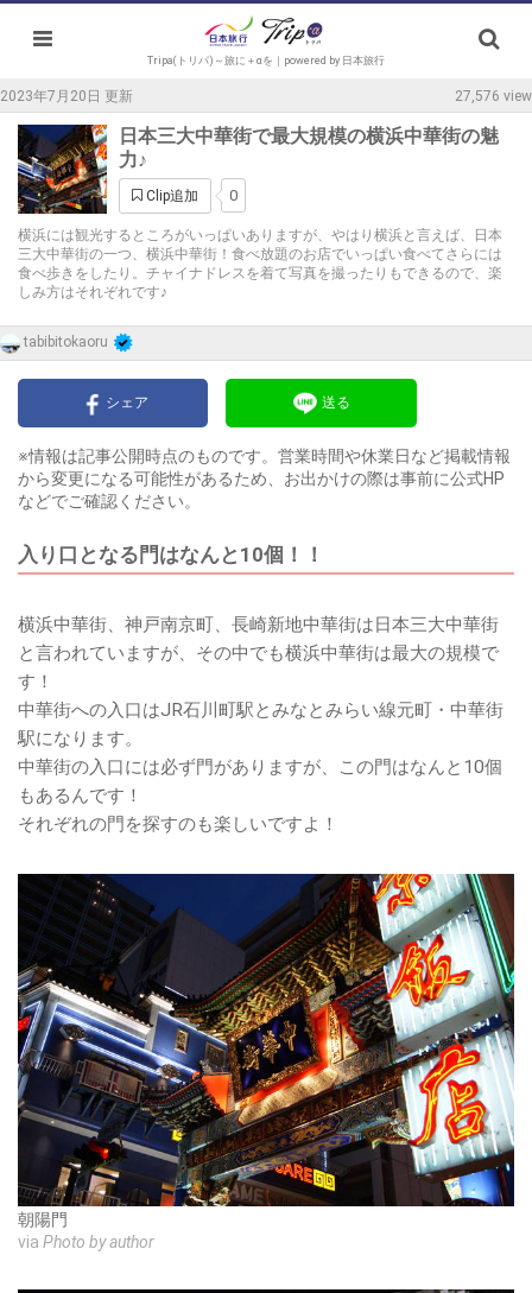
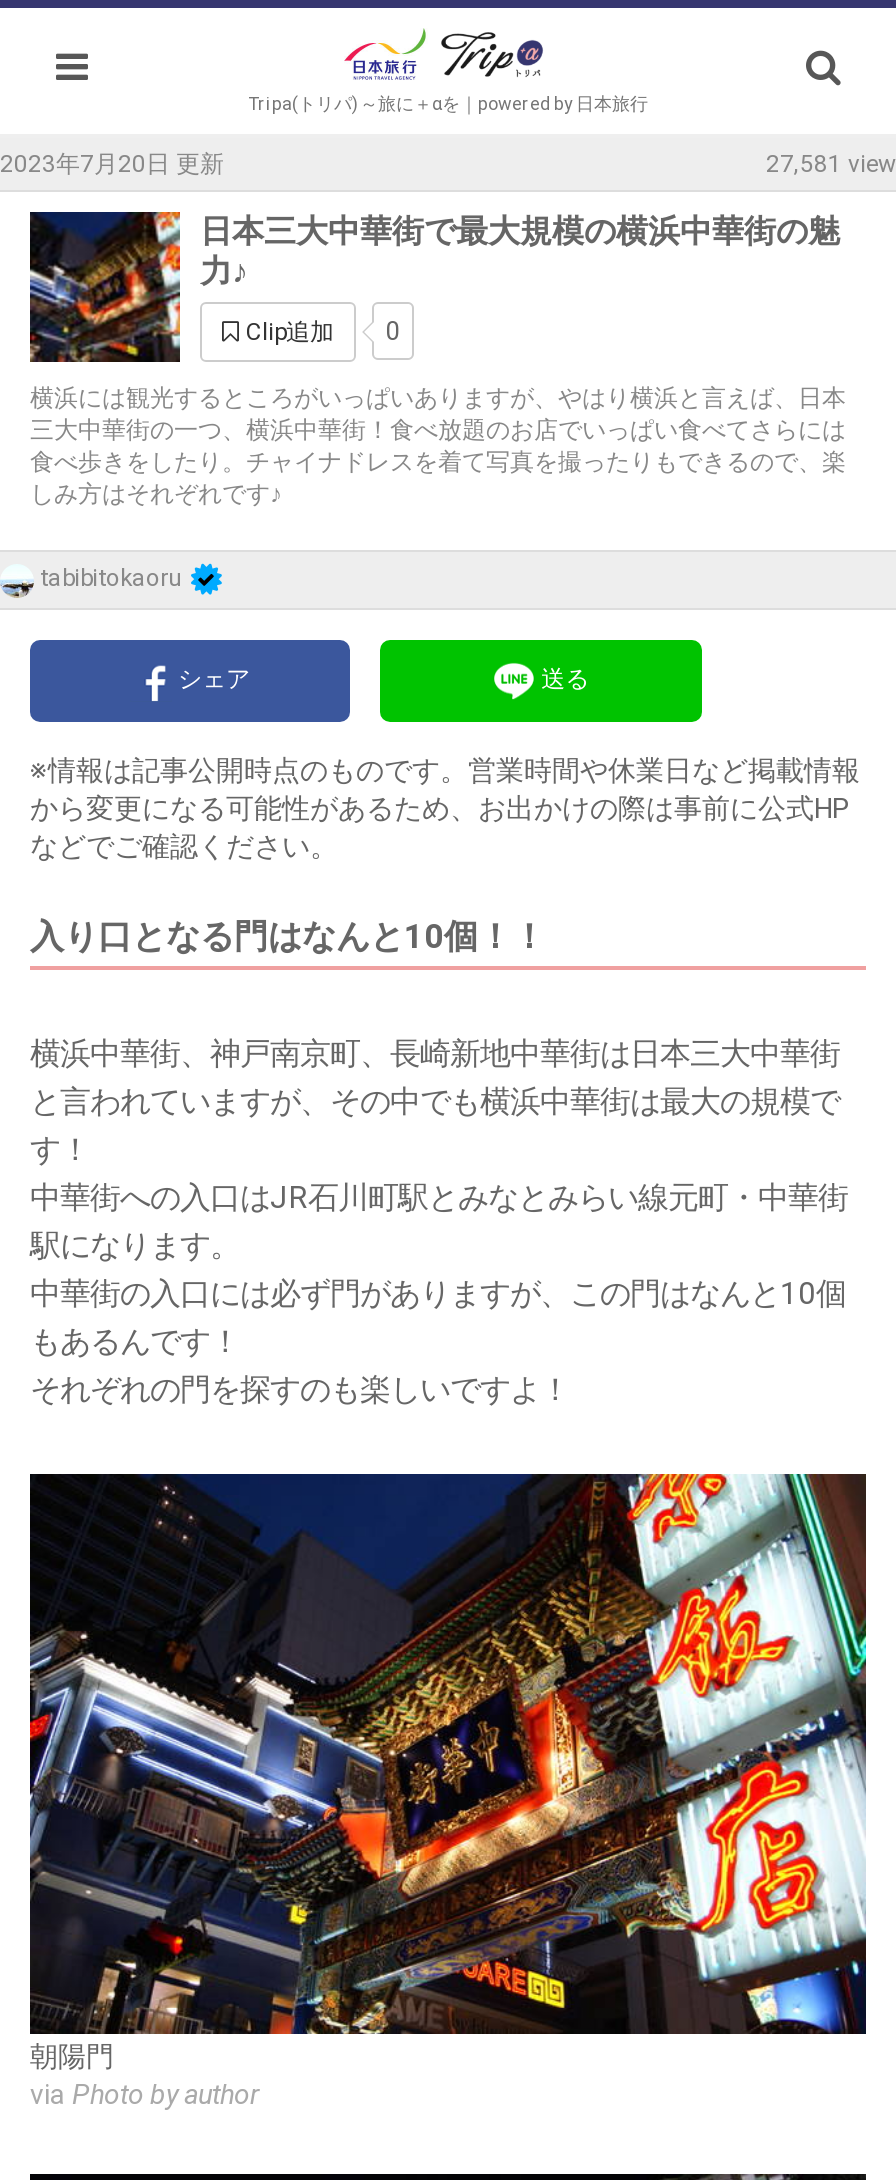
[455,88,532,104] 27,576 view -> [766,150,896,178] 27,581 view

